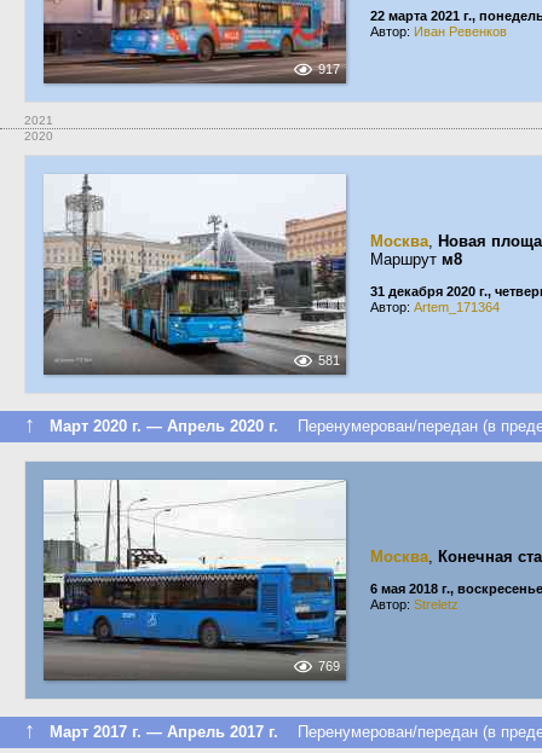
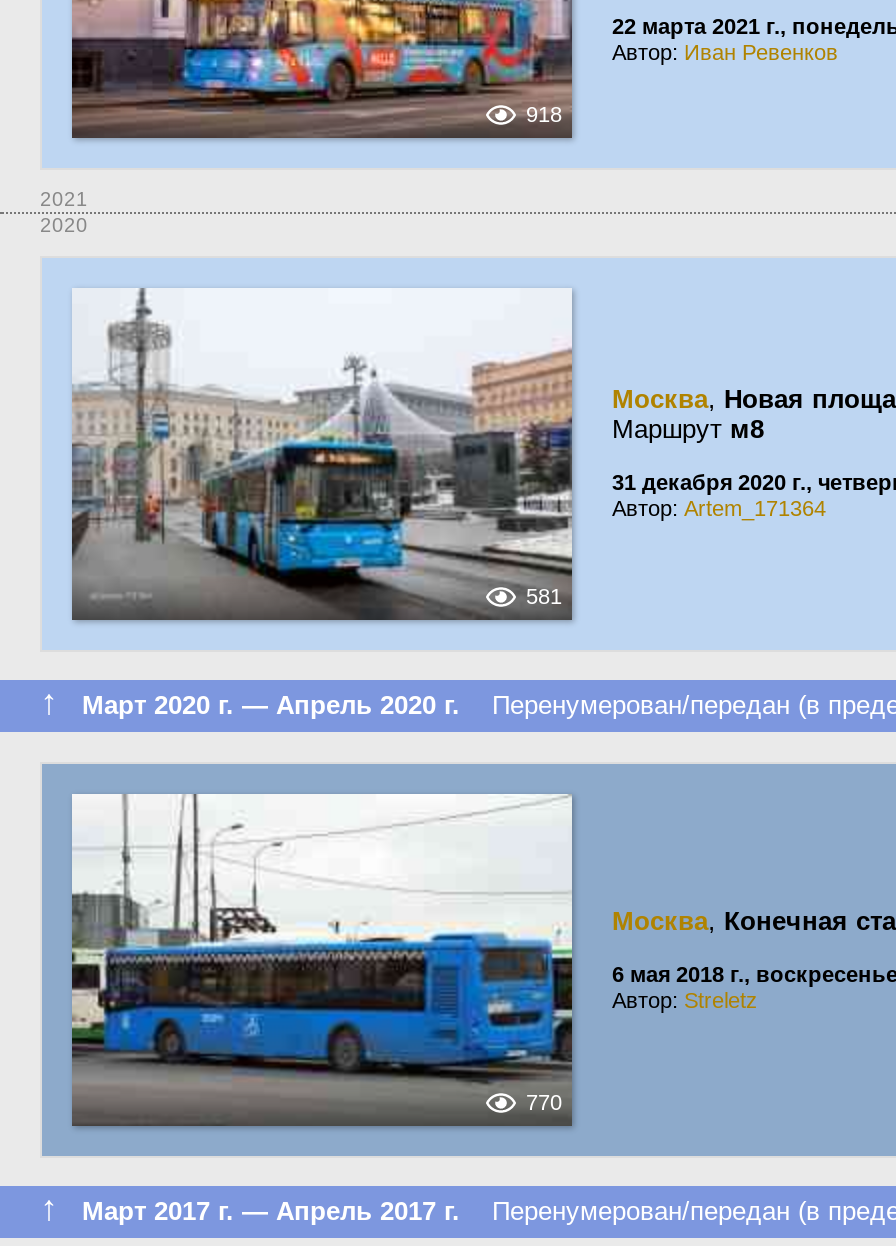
[318,61,340,76] 917 -> [526,101,562,125] 918
[318,659,340,673] 769 -> [526,1090,562,1114] 770

